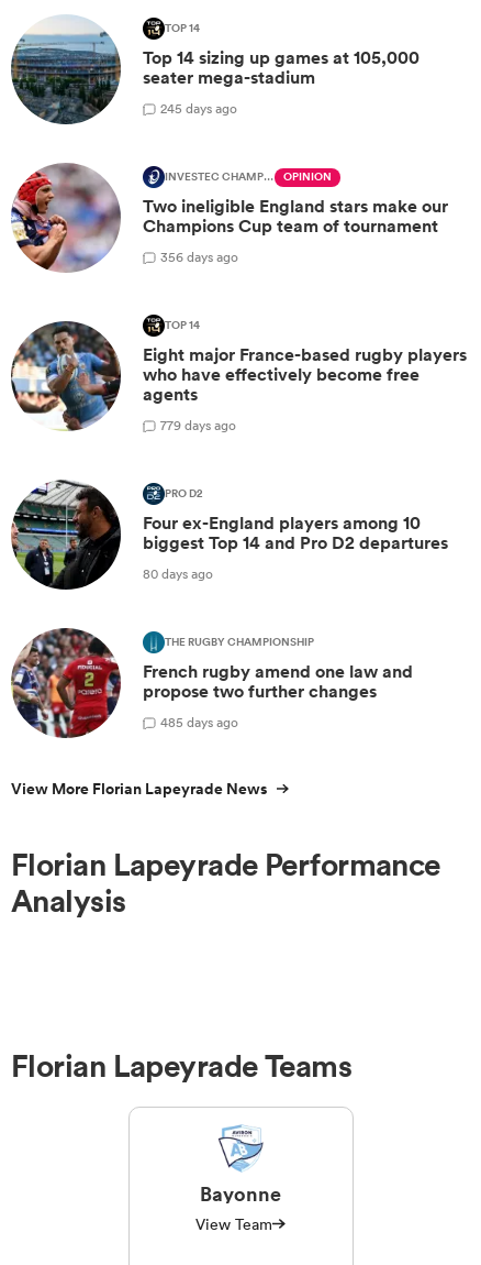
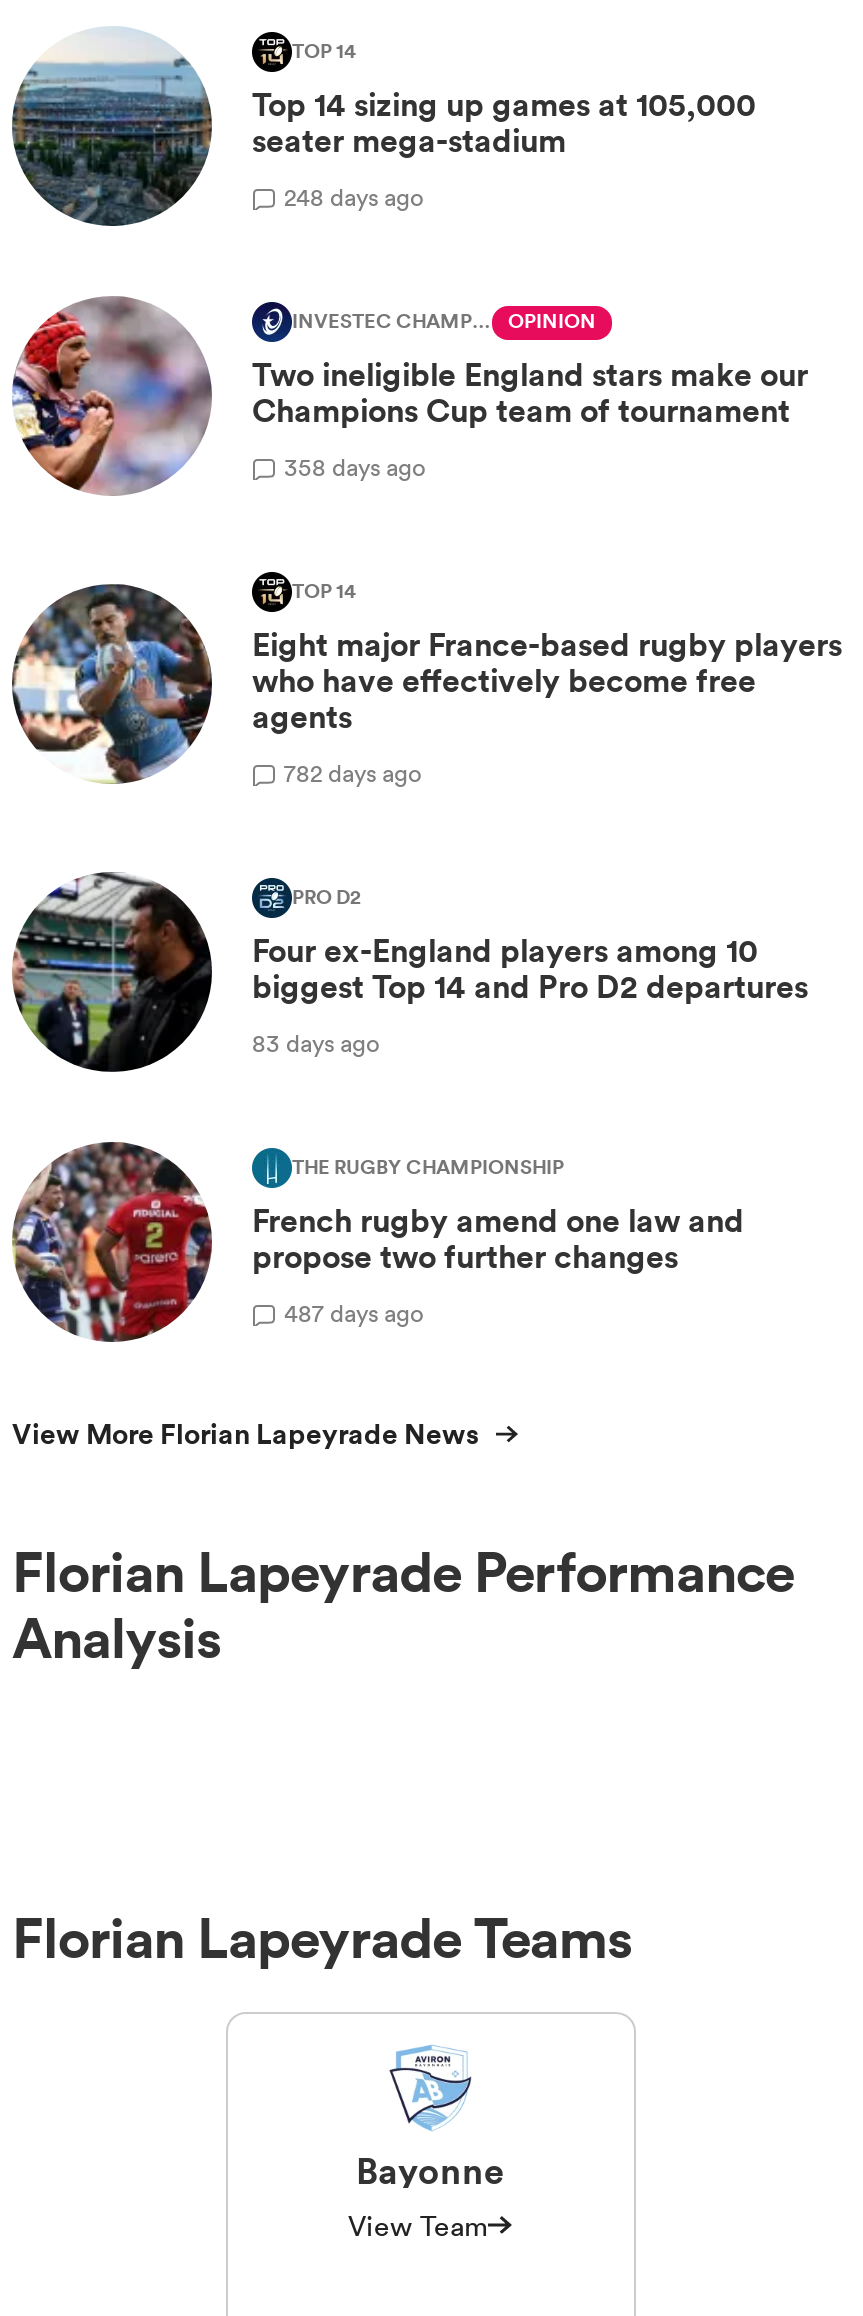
[160,99,237,117] 245 days ago -> [284,179,424,213] 248 days ago
[160,247,238,266] 356 days ago -> [284,449,426,483] 358 days ago
[160,415,236,434] 779 days ago -> [284,755,422,789] 782 days ago
[143,564,213,583] 80 days ago -> [252,1025,380,1059] 83 days ago
[160,712,238,731] 485 days ago -> [284,1295,424,1329] 487 days ago

